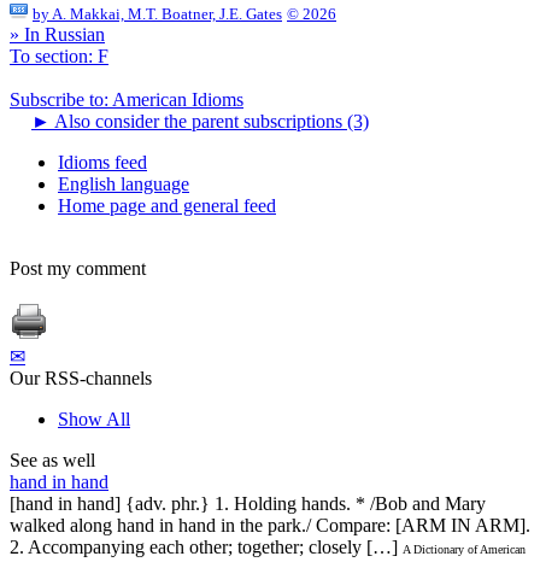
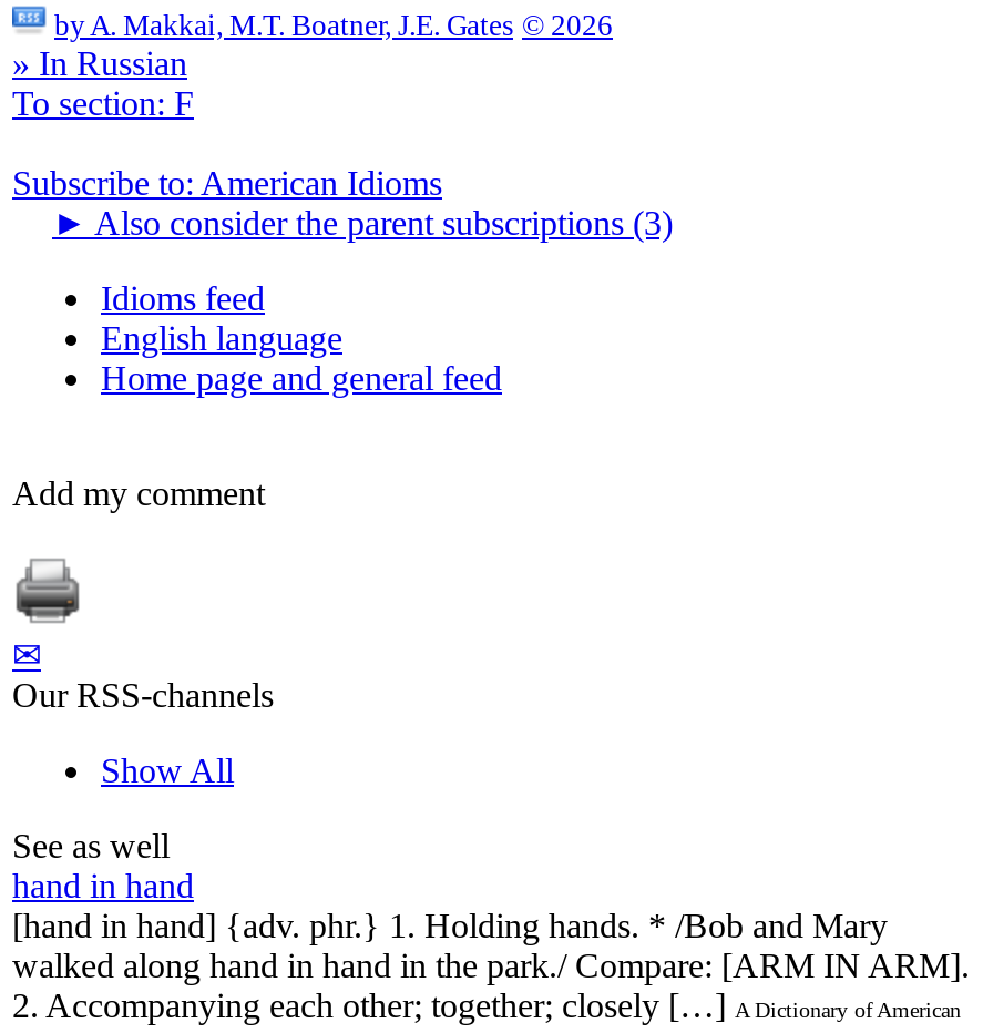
[10,258,146,278] Post my comment -> [12,474,265,512] Add my comment

